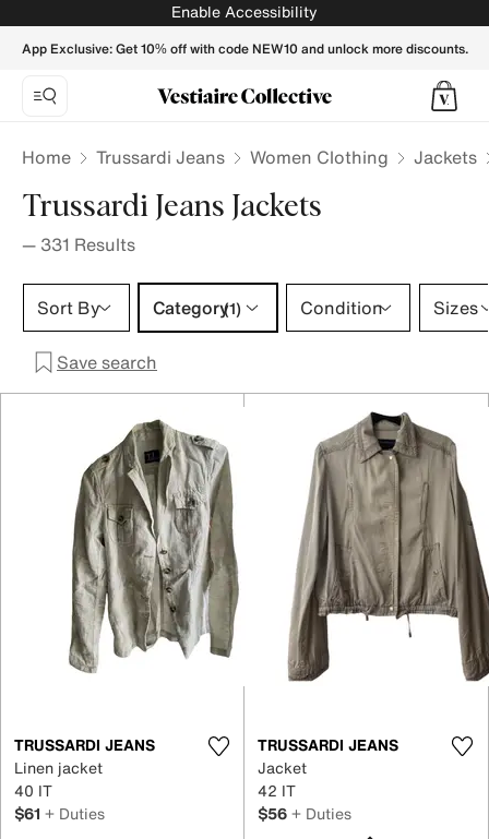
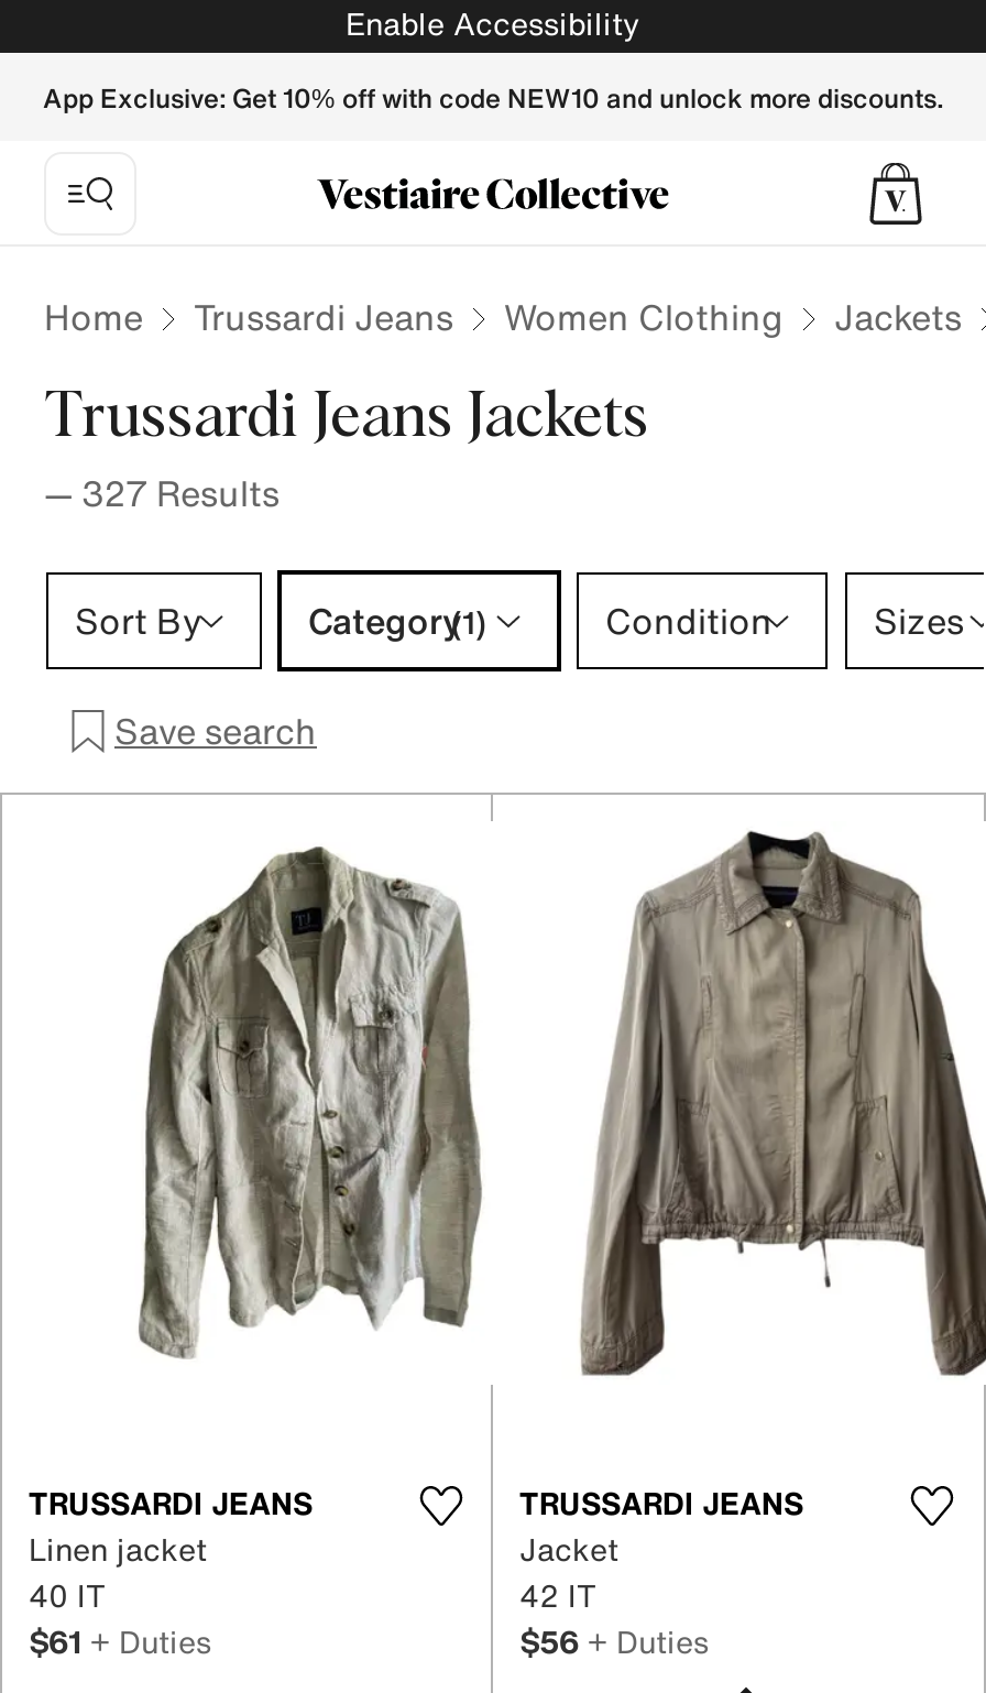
[22,231,135,257] — 331 Results -> [44,467,280,520] — 327 Results

